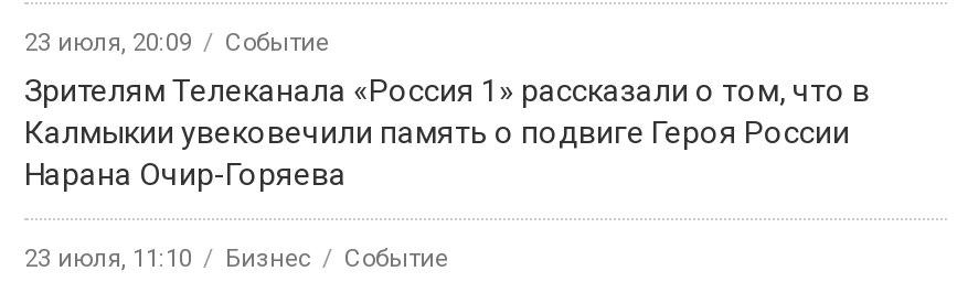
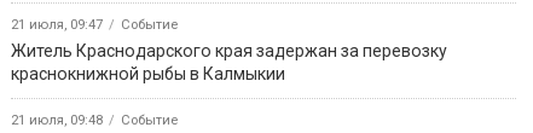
[24,30,329,58] 23 июля, 20:09 Событие -> [11,17,178,33] 21 июля, 09:47 Событие
[24,74,870,193] Зрителям Телеканала «Россия 1» рассказали о том, что в | Калмыкии увековечили память о подвиге Героя России | Нарана Очир-Горяева -> [11,42,447,84] Житель Краснодарского края задержан за перевозку | краснокнижной рыбы в Калмыкии
[24,245,311,274] 23 июля, 11:10 | Бизнес -> [11,113,103,129] 21 июля, 09:48

